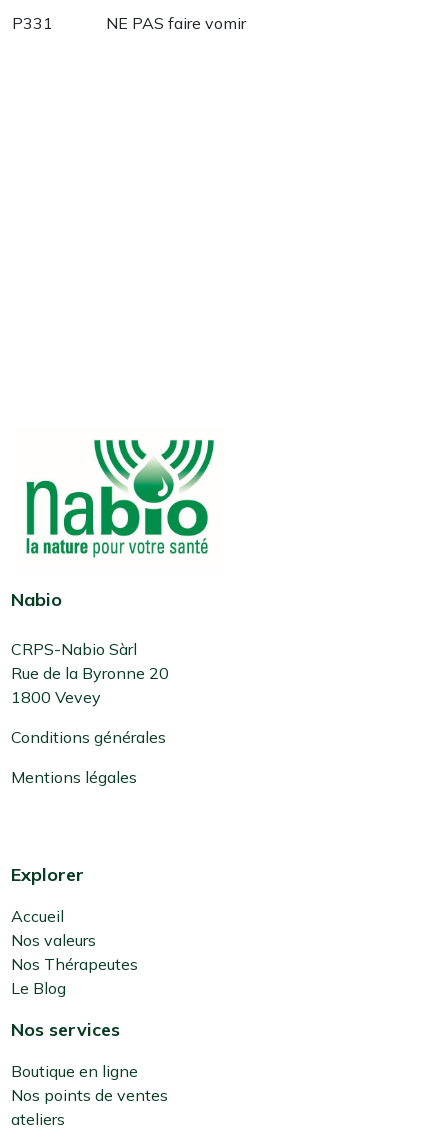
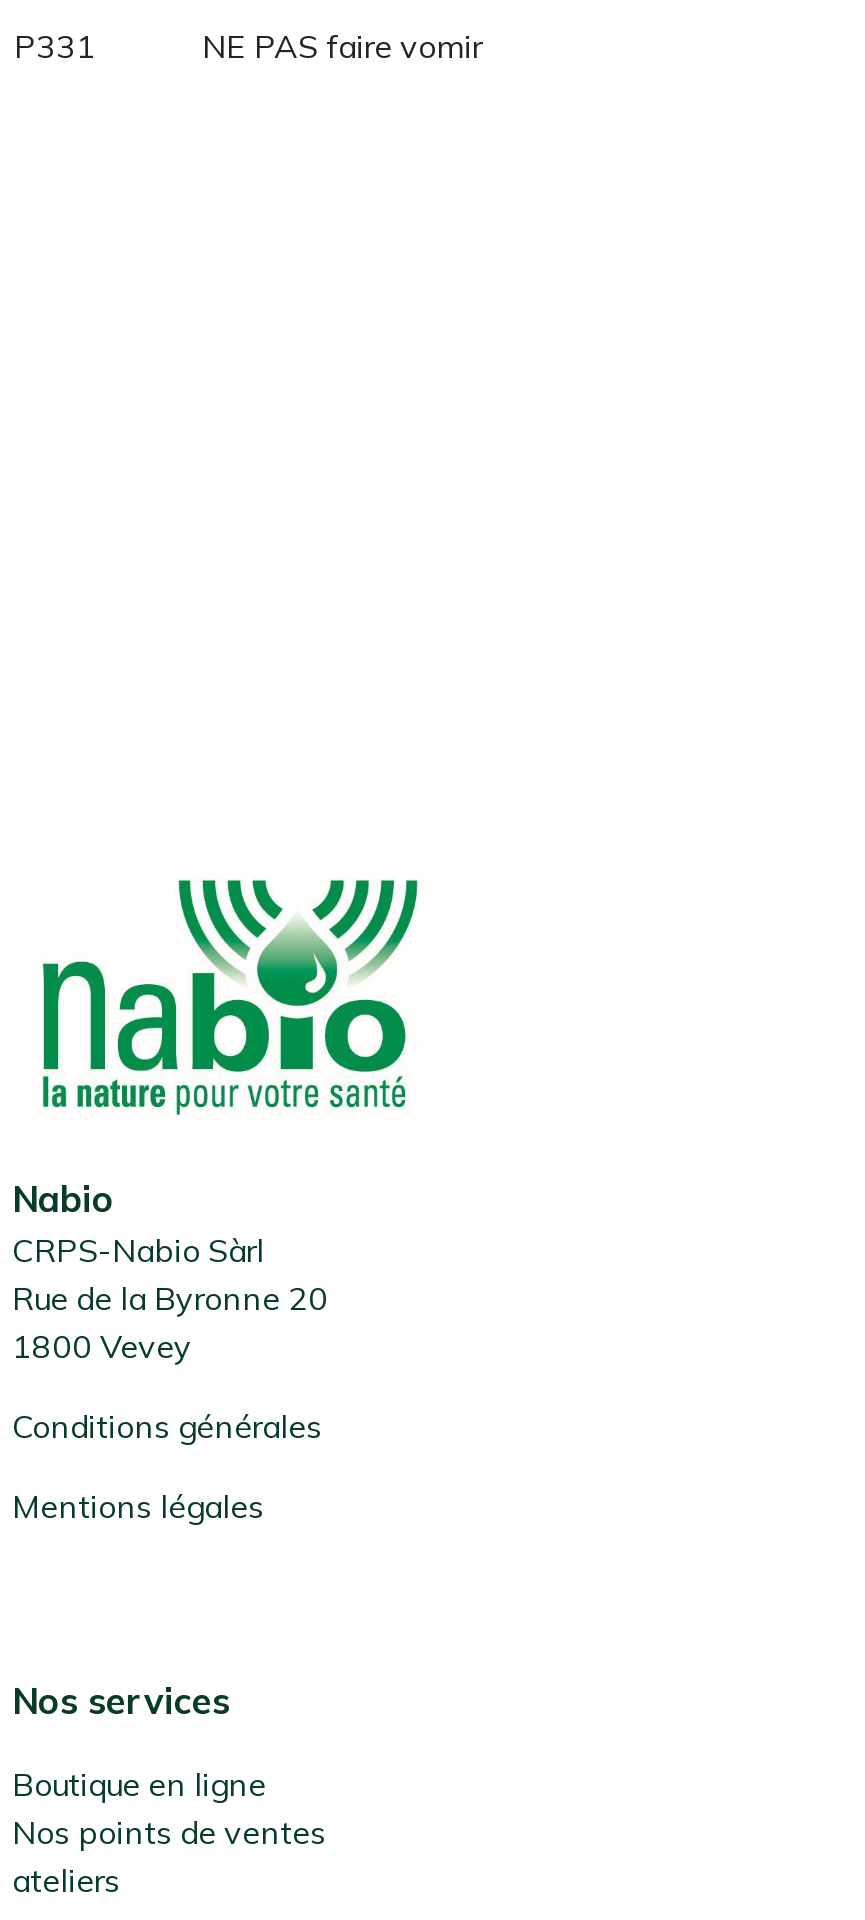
[11,863,138,998] Explorer | Accueil | Nos valeurs | Nos Thérapeutes | Le Blog -> none

